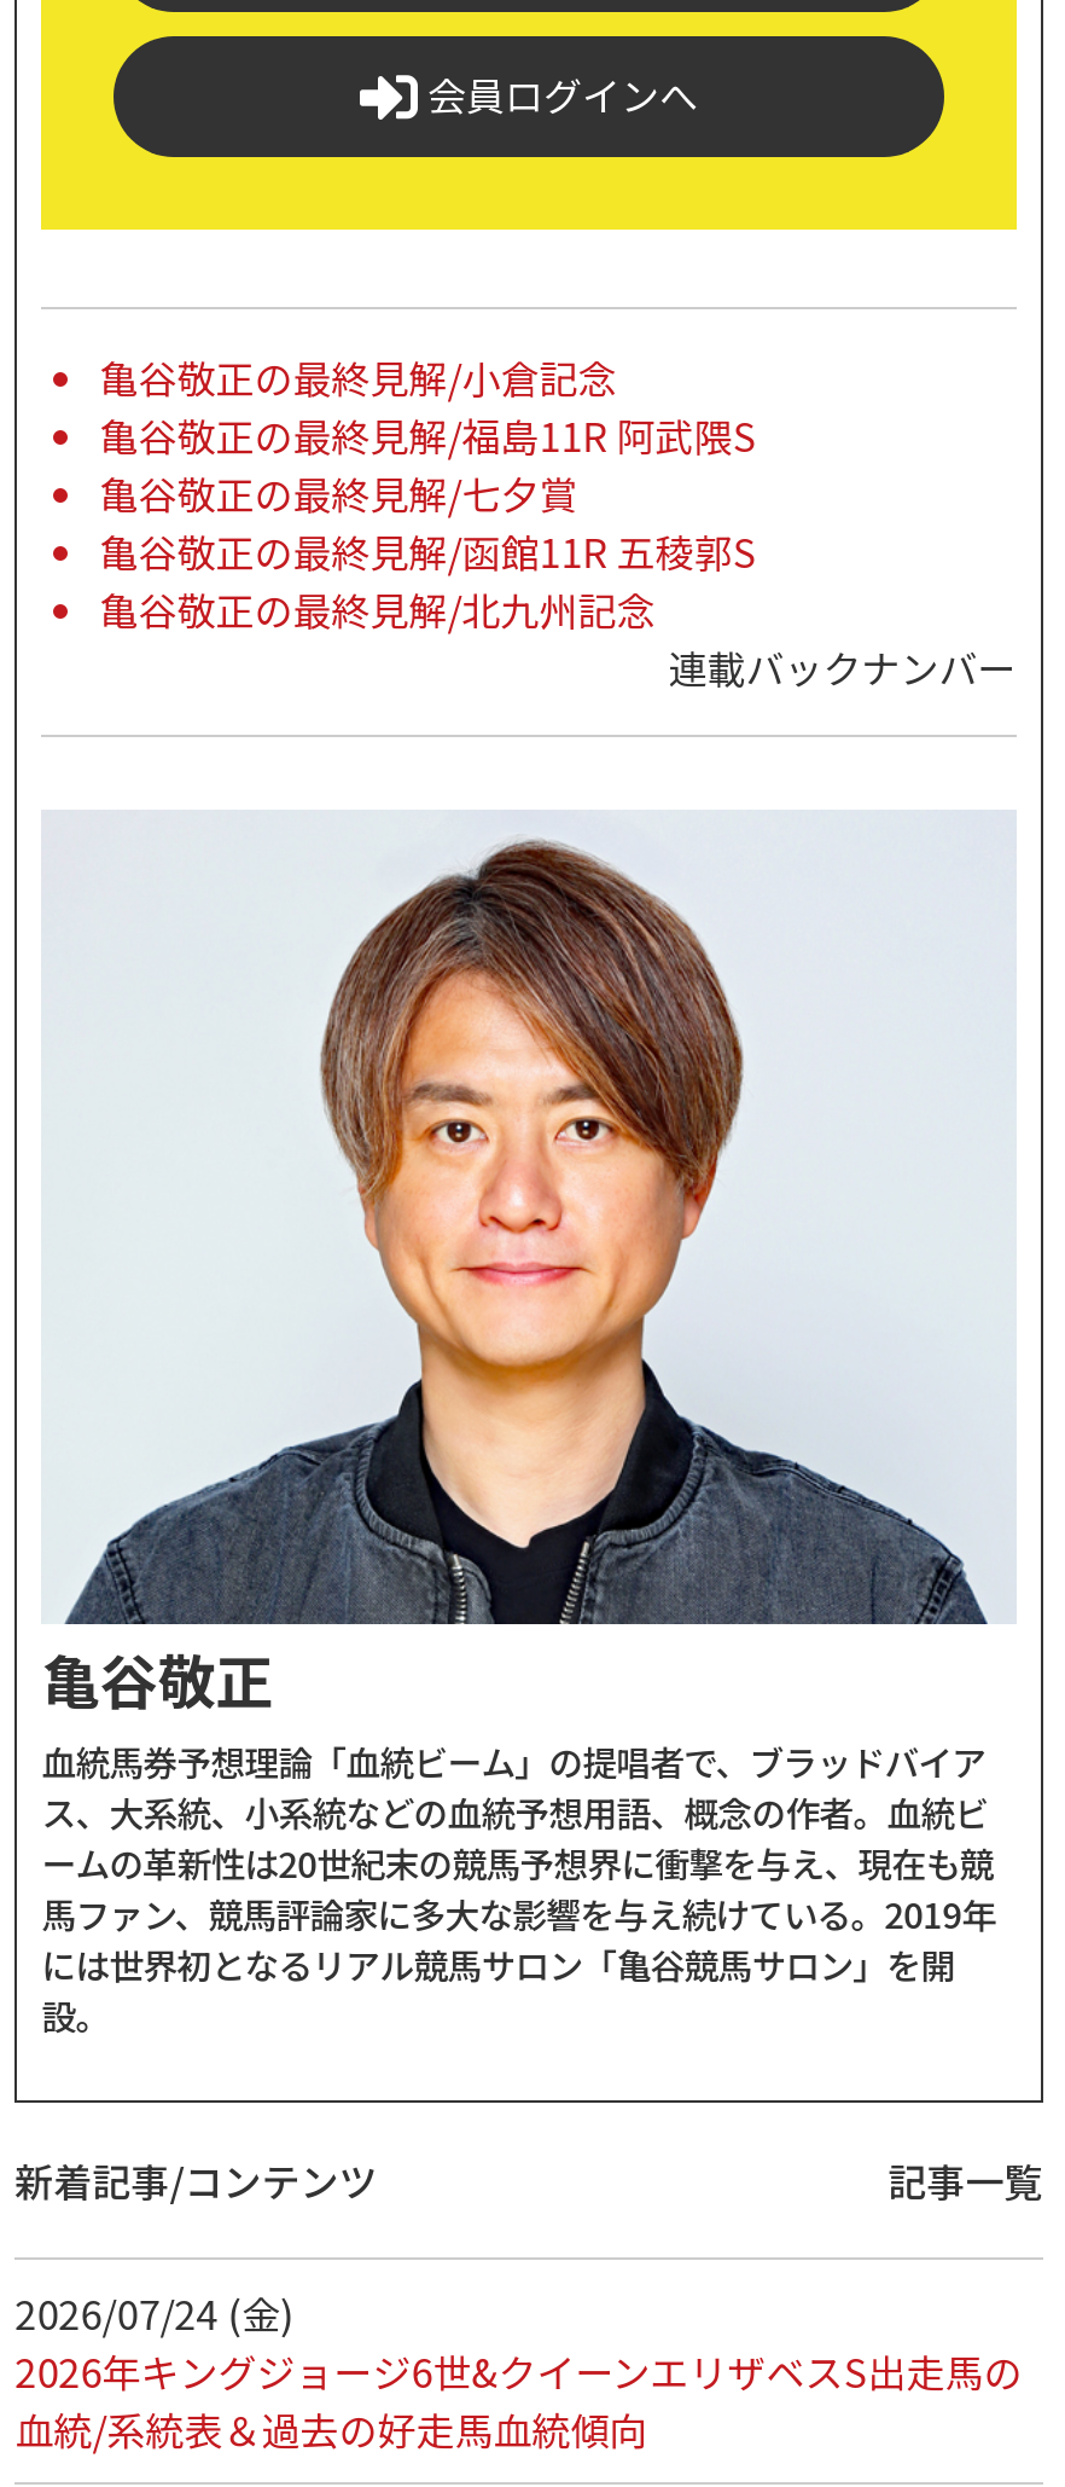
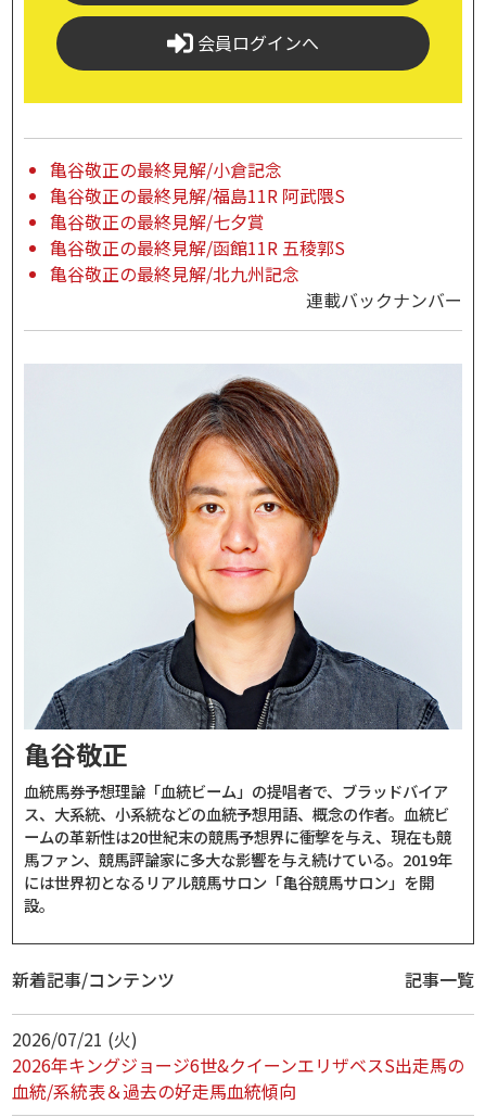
[15,2283,295,2341] 2026/07/24 (金) -> [12,1025,138,1052] 2026/07/21 (火)

